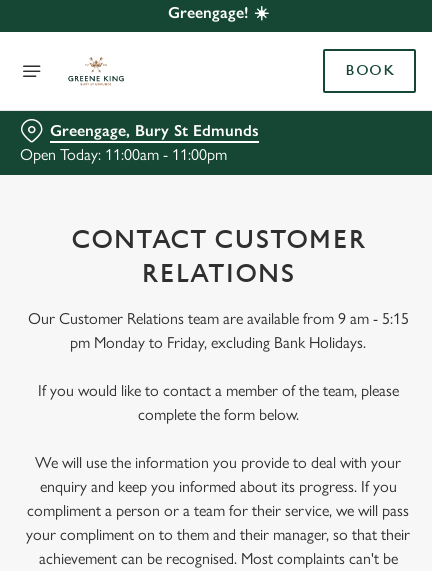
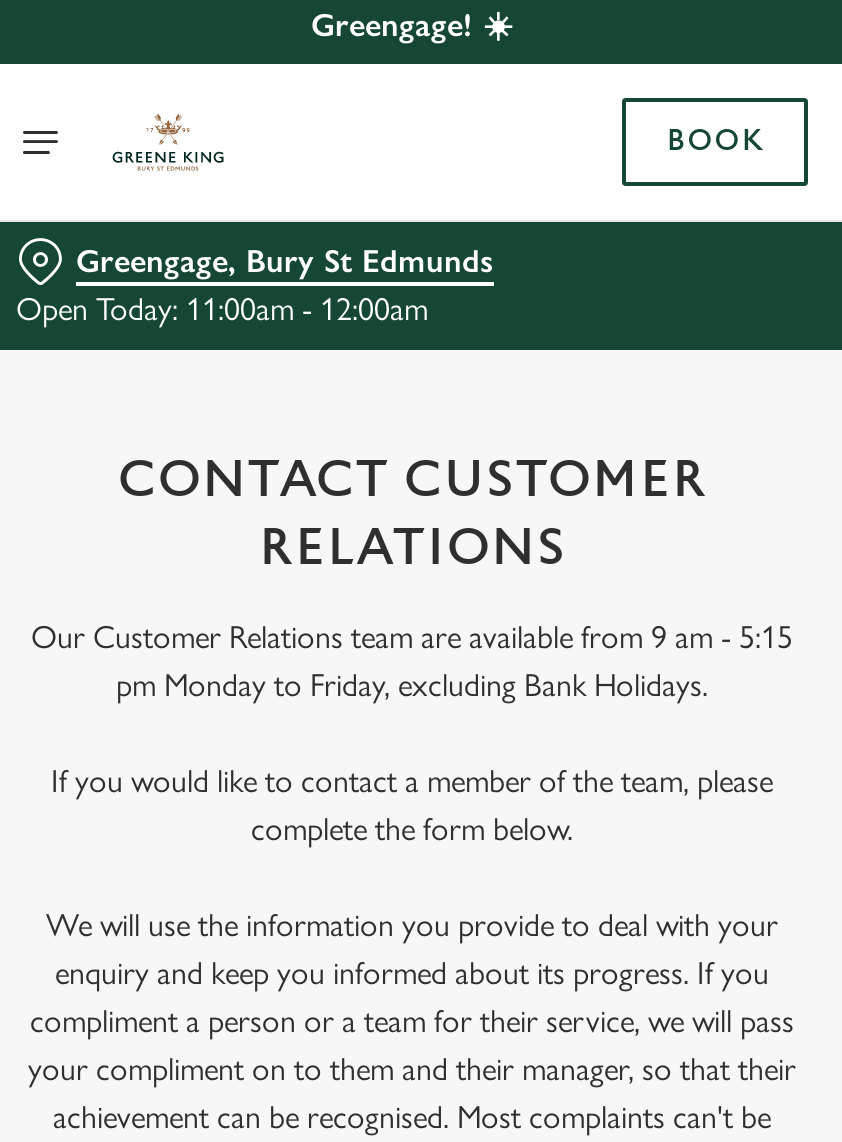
[20,145,227,164] Open Today: 11:00am - 11:00pm -> [16,290,428,328] Open Today: 11:00am - 12:00am

